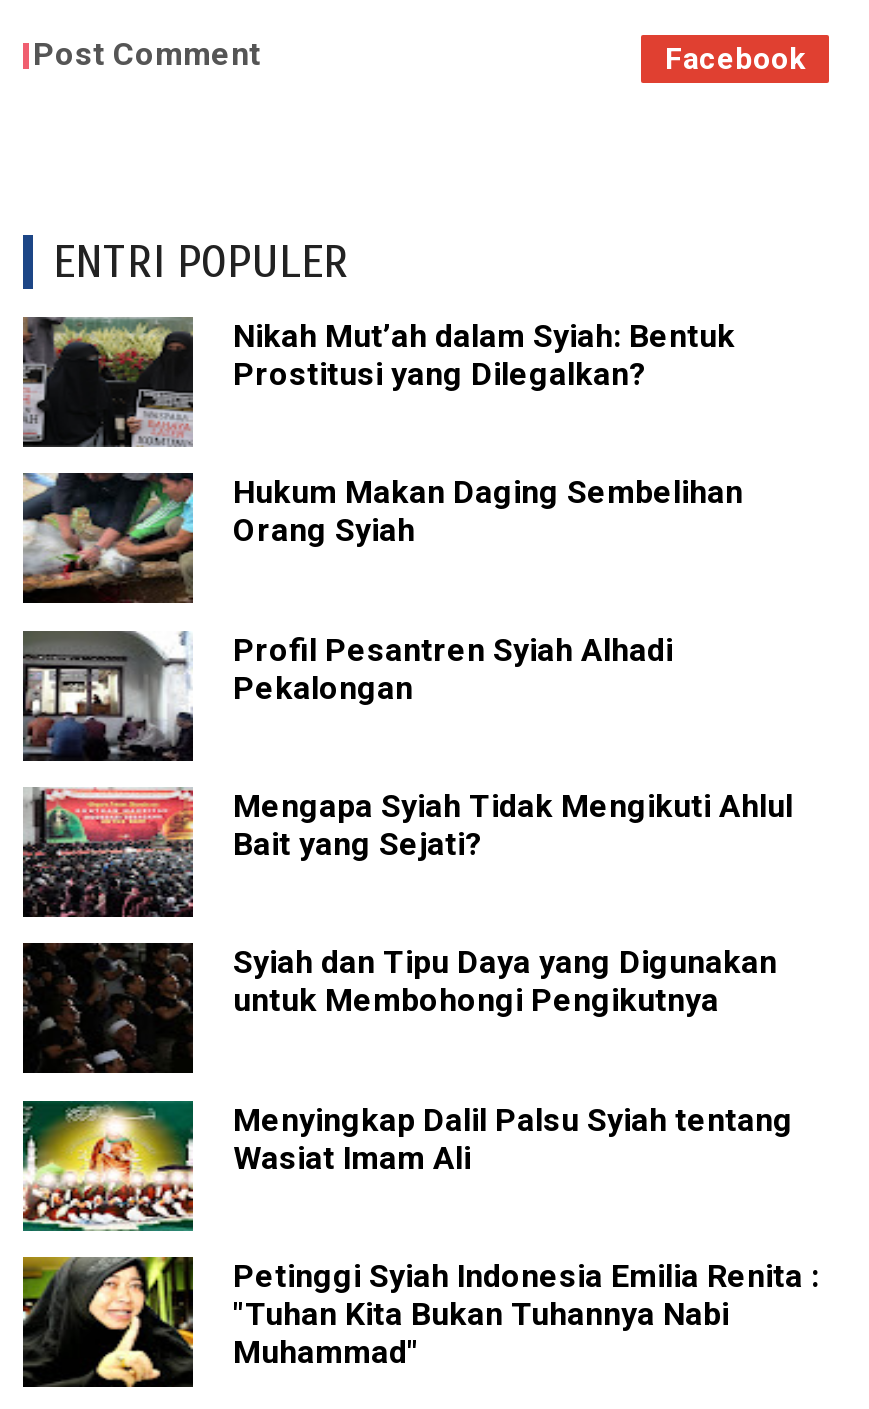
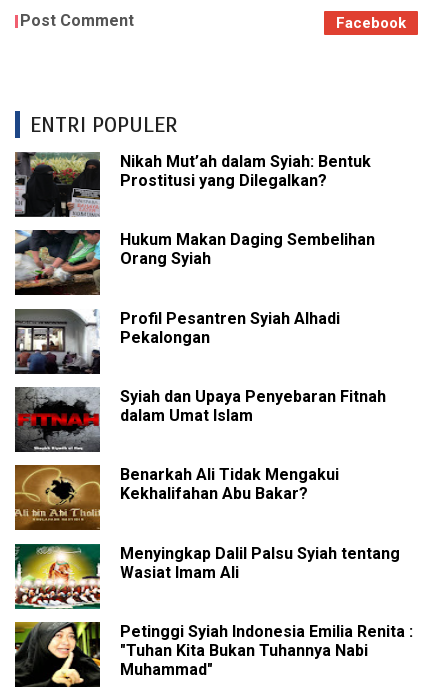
[23,787,793,919] [image] | Mengapa Syiah Tidak Mengikuti Ahlul | Bait yang Sejati? -> [15,387,386,452] [image] | Syiah dan Upaya Penyebaran Fitnah | dalam Umat Islam
[21,941,777,1073] [image] | Syiah dan Tipu Daya yang Digunakan | untuk Membohongi Pengikutnya -> [14,464,339,530] [image] | Benarkah Ali Tidak Mengakui | Kekhalifahan Abu Bakar?

